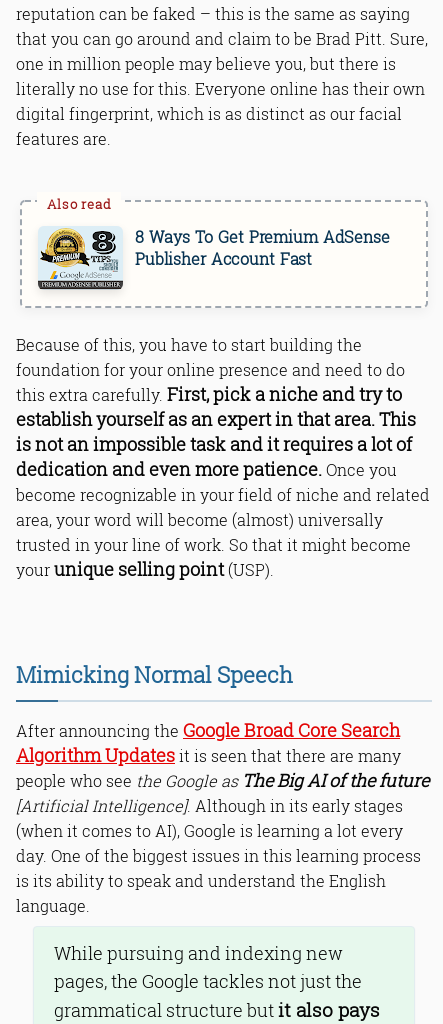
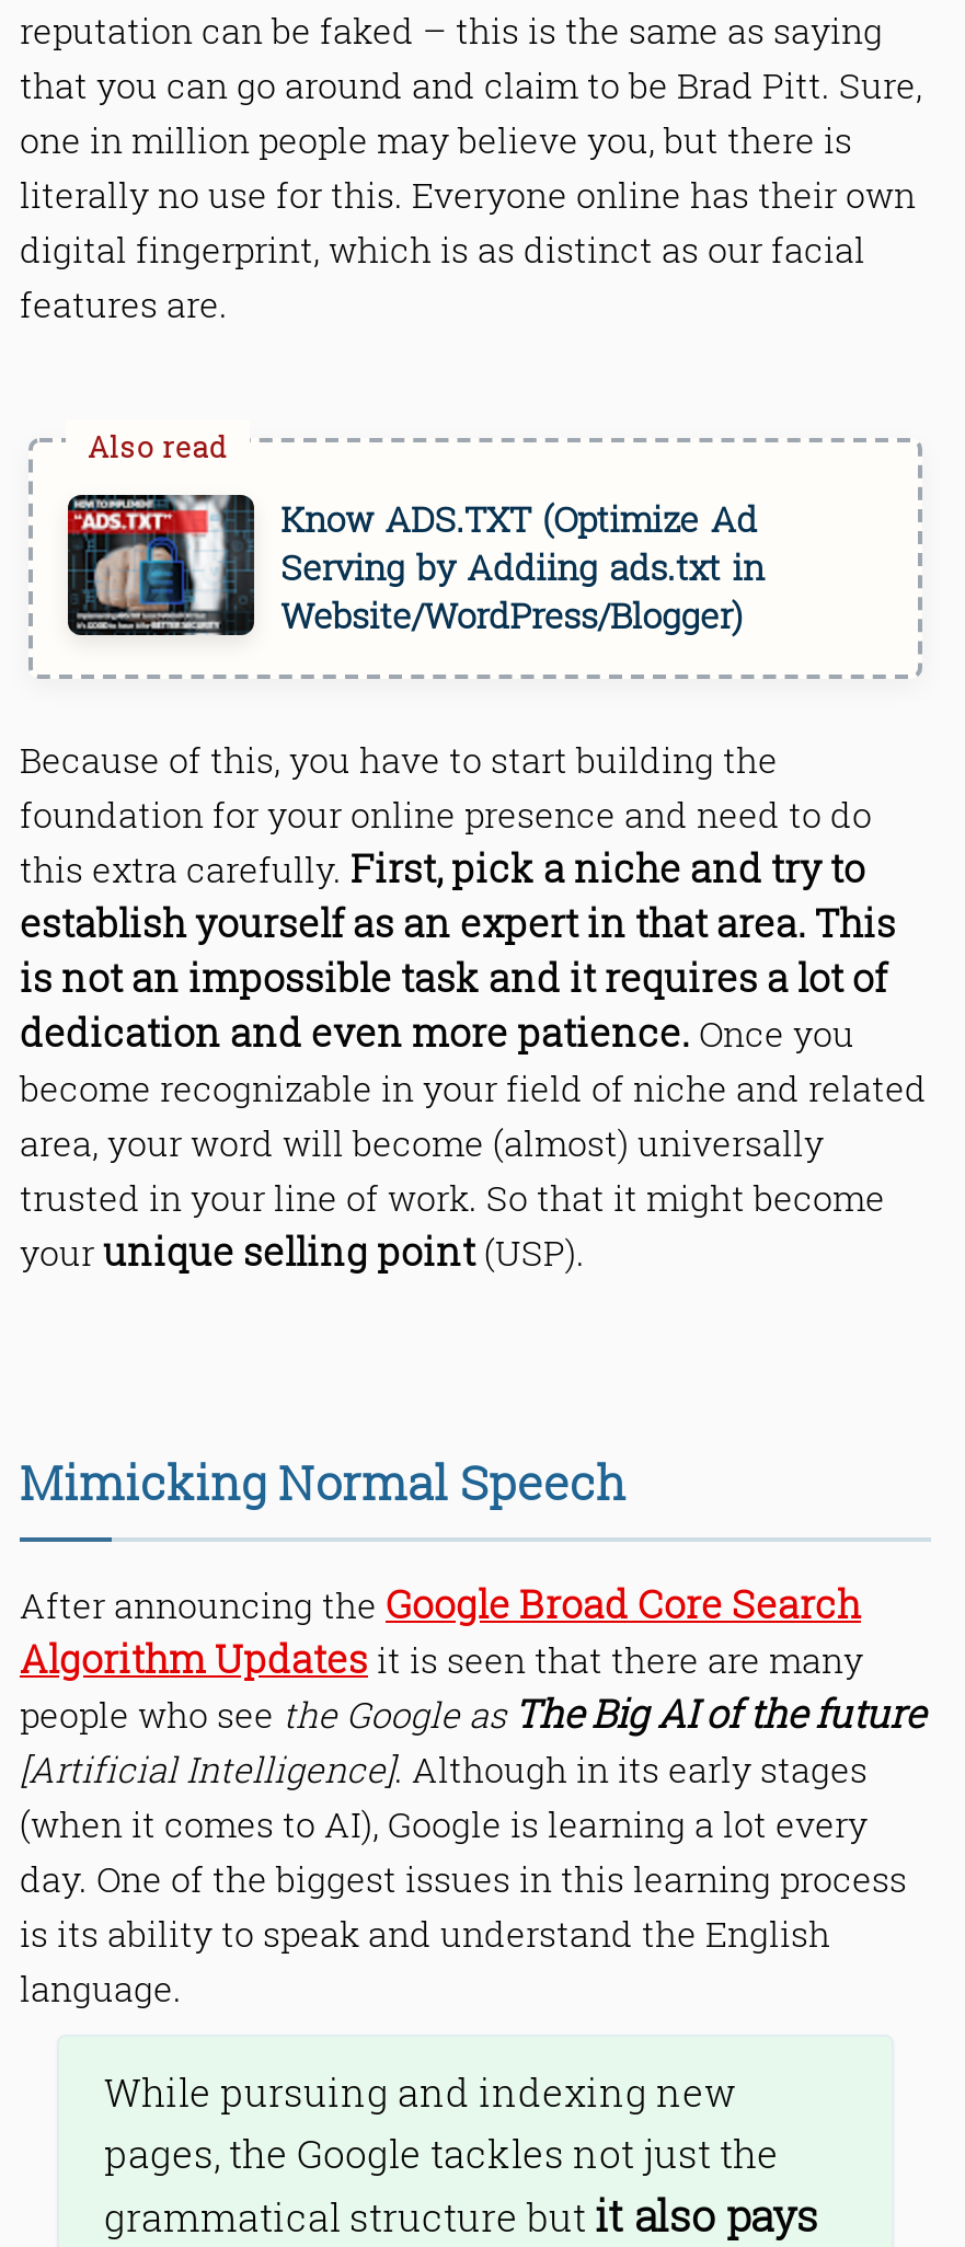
[38,226,389,290] [image] | 8 Ways To Get Premium AdSense | Publisher Account Fast -> [66,493,764,637] [image] | Know ADS.TXT (Optimize Ad | Serving by Addiing ads.txt in | Website/WordPress/Blogger)

